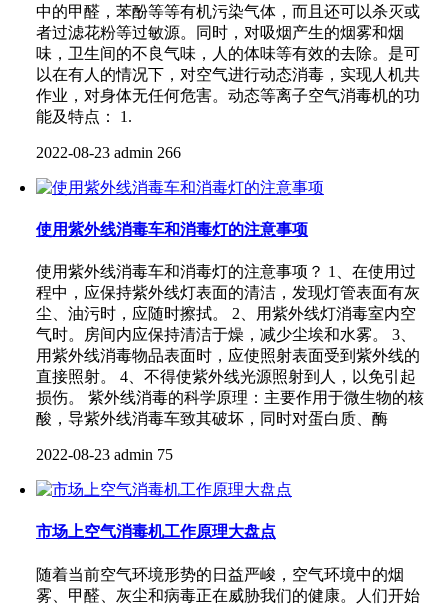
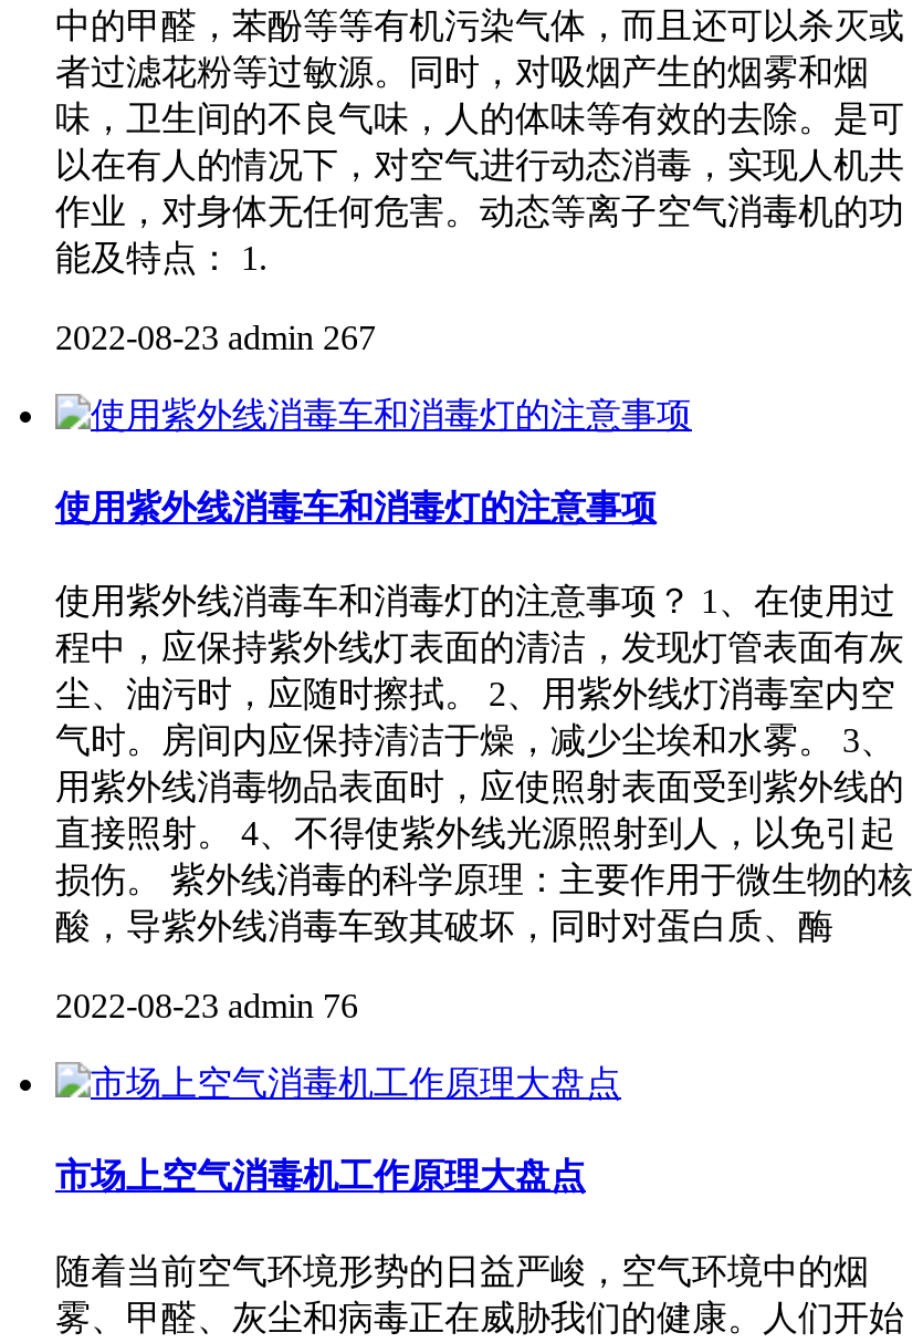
[36,144,181,161] 2022-08-23 admin 266 -> [55,318,376,355] 2022-08-23 admin 267
[36,446,173,463] 2022-08-23 admin 75 -> [55,987,358,1025] 2022-08-23 admin 76

